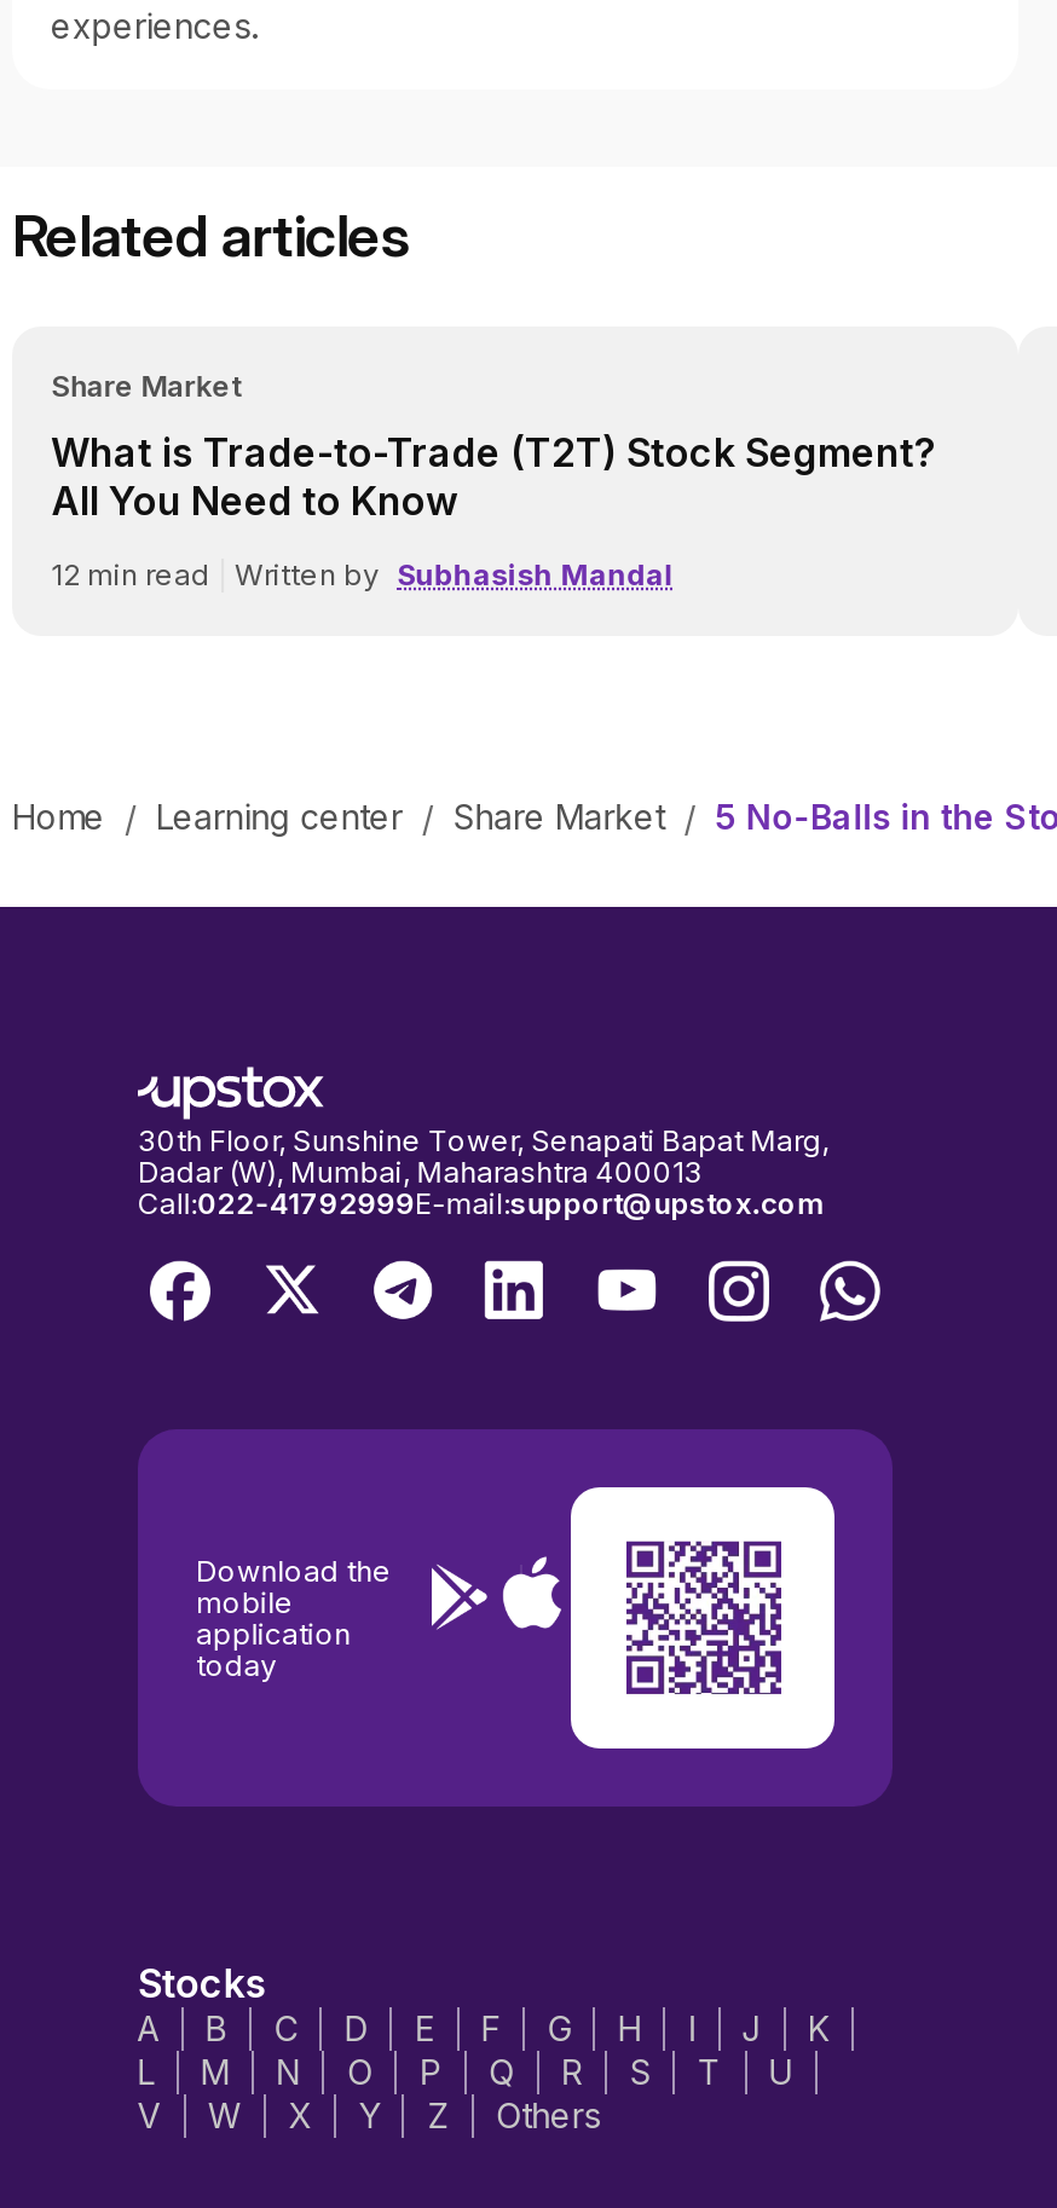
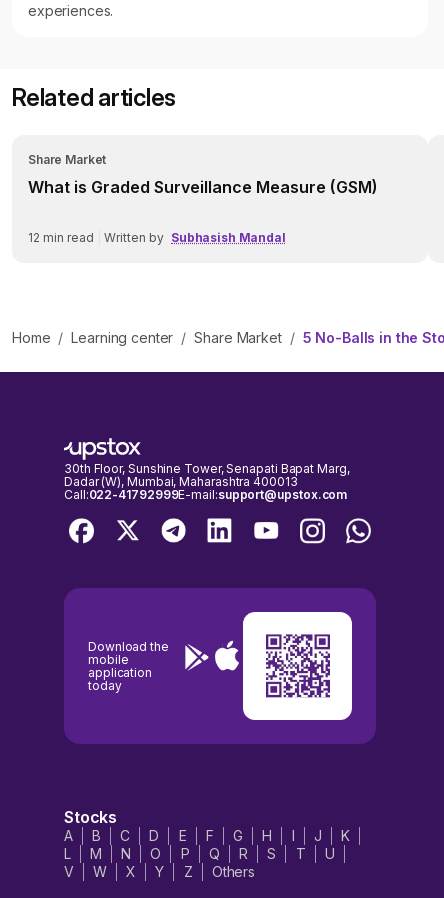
[51,428,938,525] What is Trade-to-Trade (T2T) Stock Segment? | All You Need to Know -> [28,177,378,197] What is Graded Surveillance Measure (GSM)

